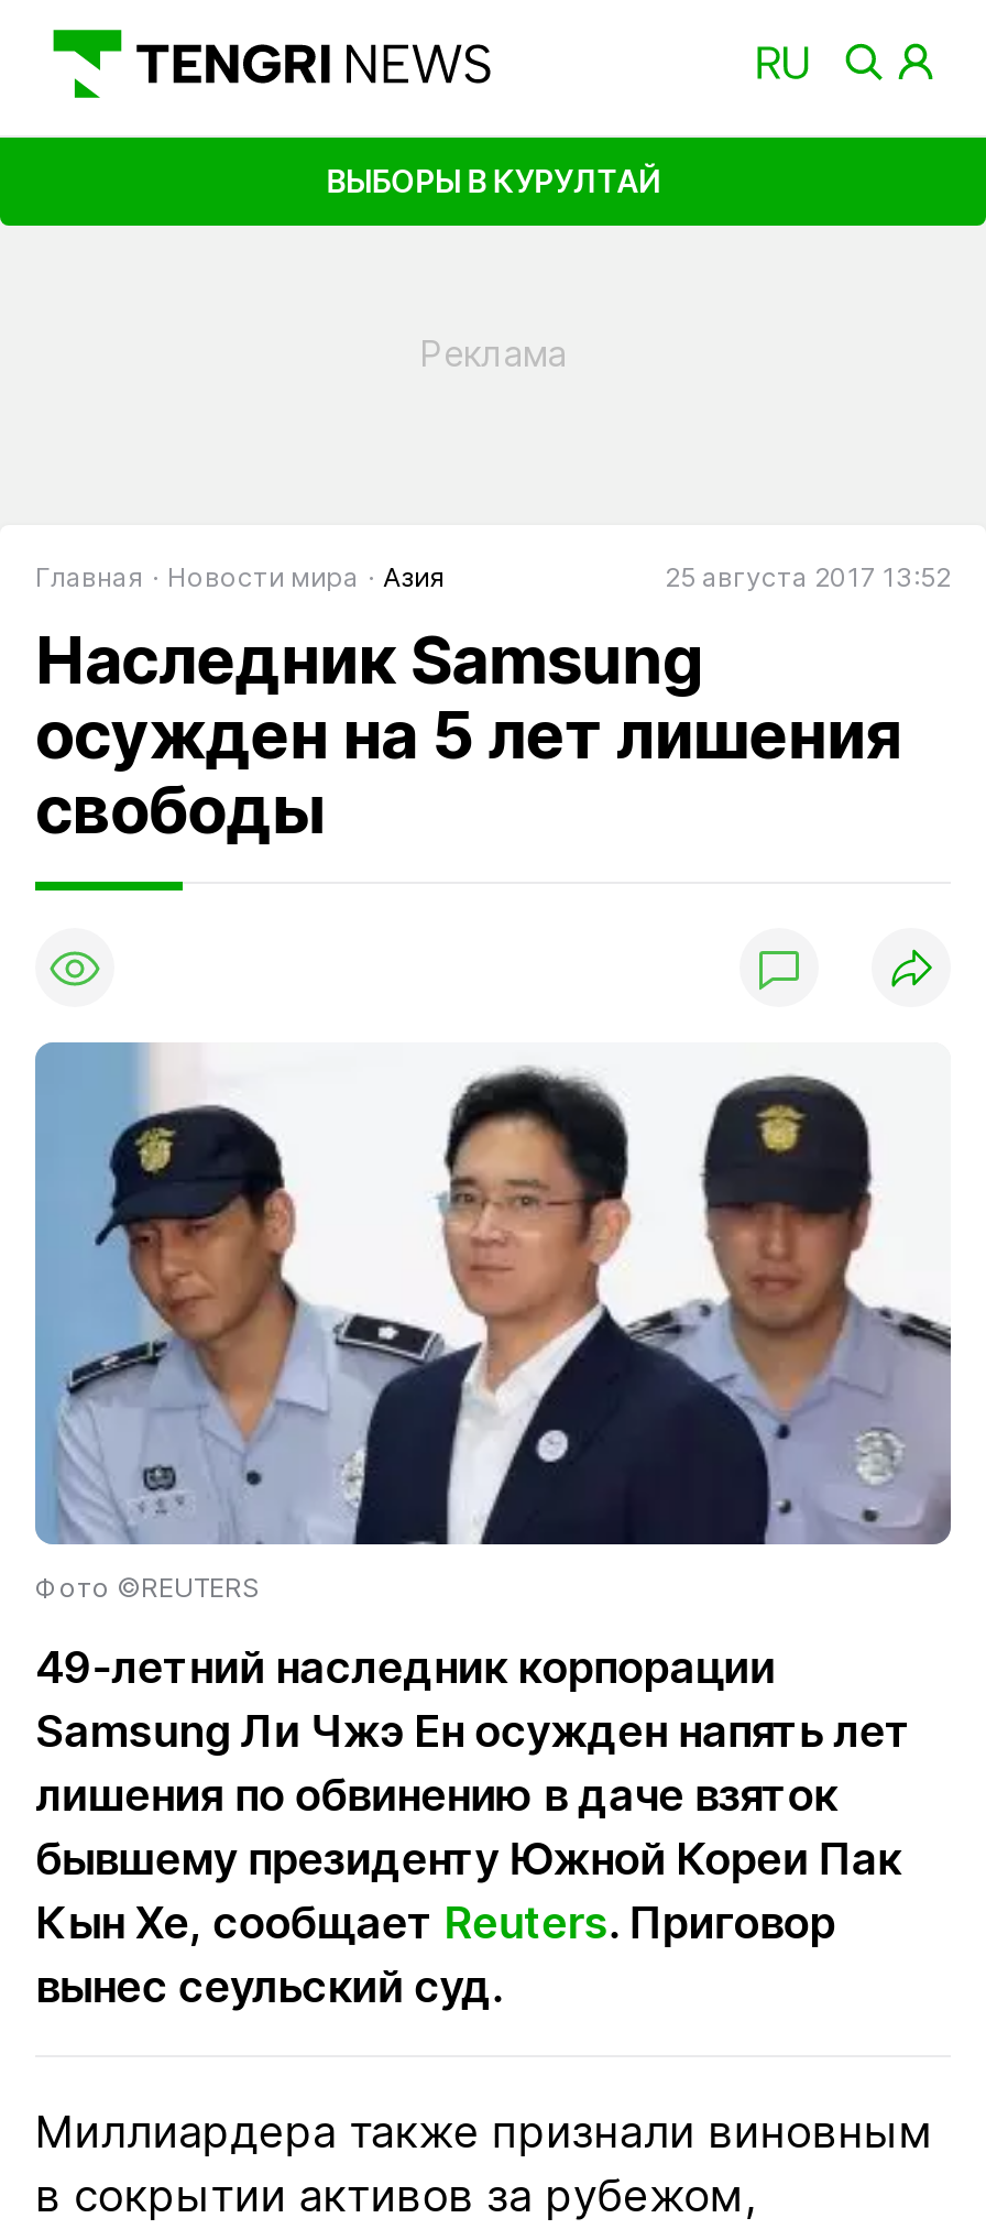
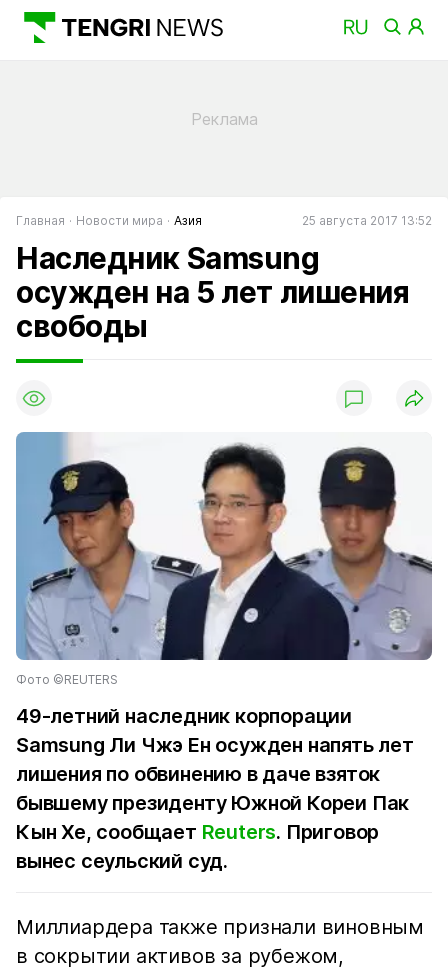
[326,161,660,199] ВЫБОРЫ В КУРУЛТАЙ -> none

